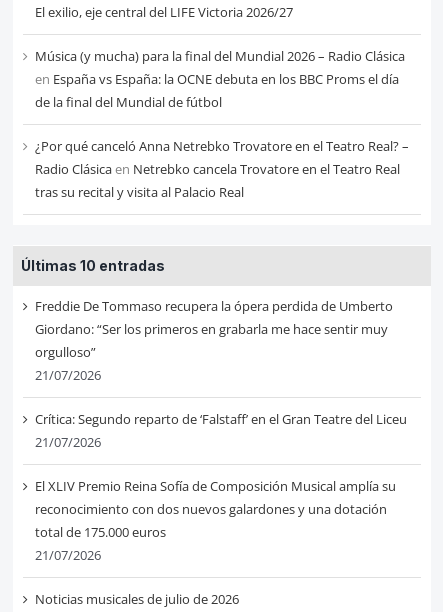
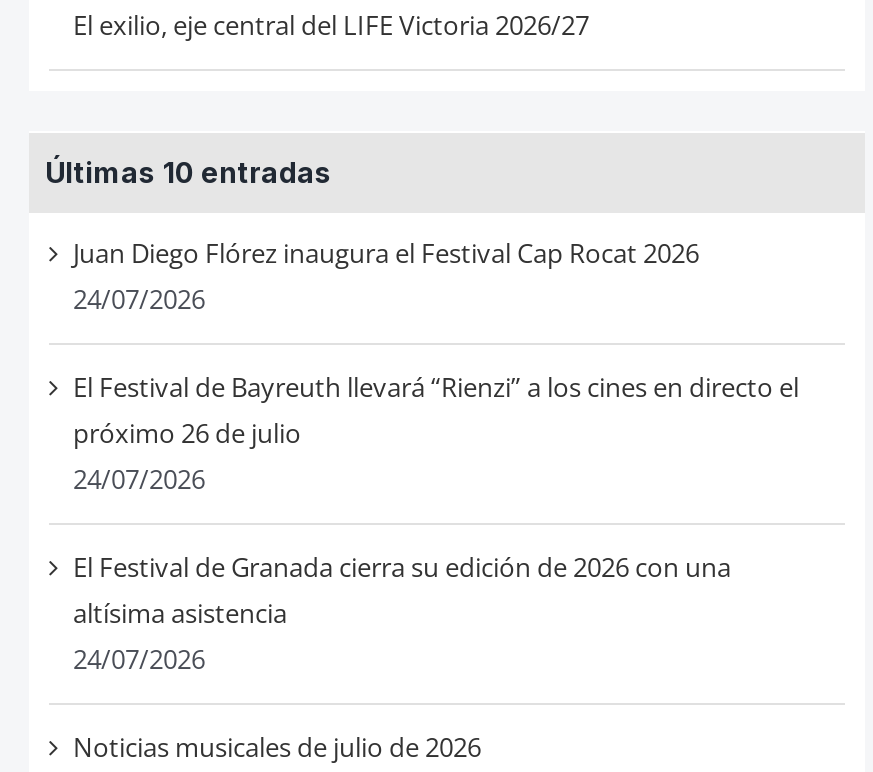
[35,47,409,201] Música (y mucha) para la final del Mundial 2026 – Radio Clásica | en España vs España: la OCNE debuta en los BBC Proms el día | de la final del Mundial de fútbol | ¿Por qué canceló Anna Netrebko Trovatore en el Teatro Real? – | Radio Clásica en Netrebko cancela Trovatore en el Teatro Real | tras su recital y visita al Palacio Real -> none
[35,297,393,384] Freddie De Tommaso recupera la ópera perdida de Umberto | Giordano: “Ser los primeros en grabarla me hace sentir muy | orgulloso” | 21/07/2026 -> [73,235,699,317] Juan Diego Flórez inaugura el Festival Cap Rocat 2026 | 24/07/2026
[35,410,407,451] Crítica: Segundo reparto de ‘Falstaff’ en el Gran Teatre del Liceu | 21/07/2026 -> [73,369,799,497] El Festival de Bayreuth llevará “Rienzi” a los cines en directo el | próximo 26 de julio | 24/07/2026
[35,477,396,564] El XLIV Premio Reina Sofía de Composición Musical amplía su | reconocimiento con dos nuevos galardones y una dotación | total de 175.000 euros | 21/07/2026 -> [73,549,731,677] El Festival de Granada cierra su edición de 2026 con una | altísima asistencia | 24/07/2026

